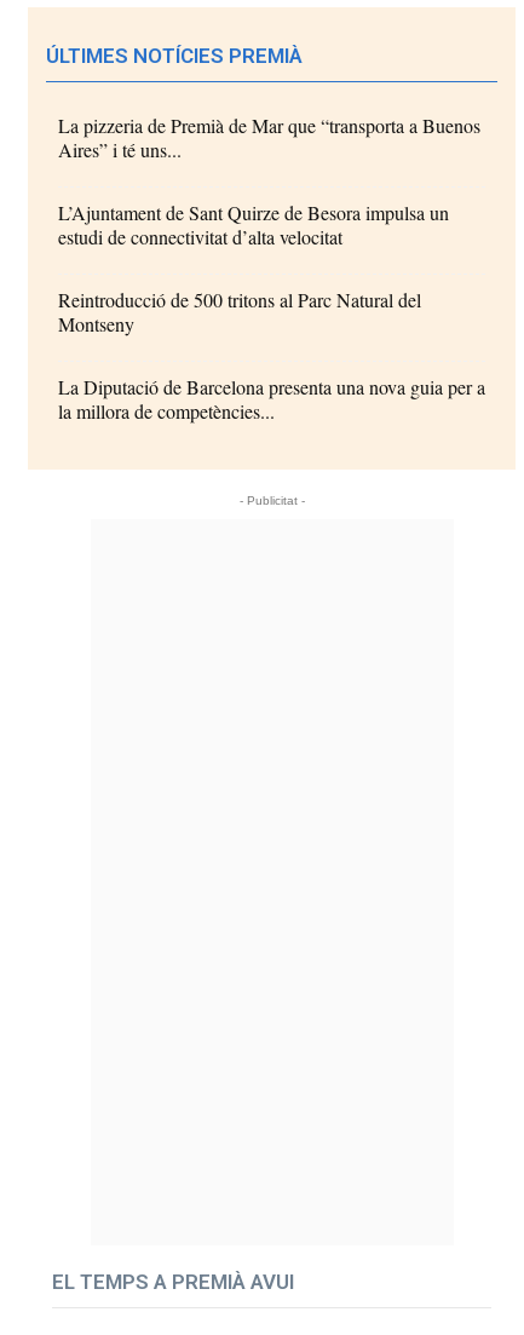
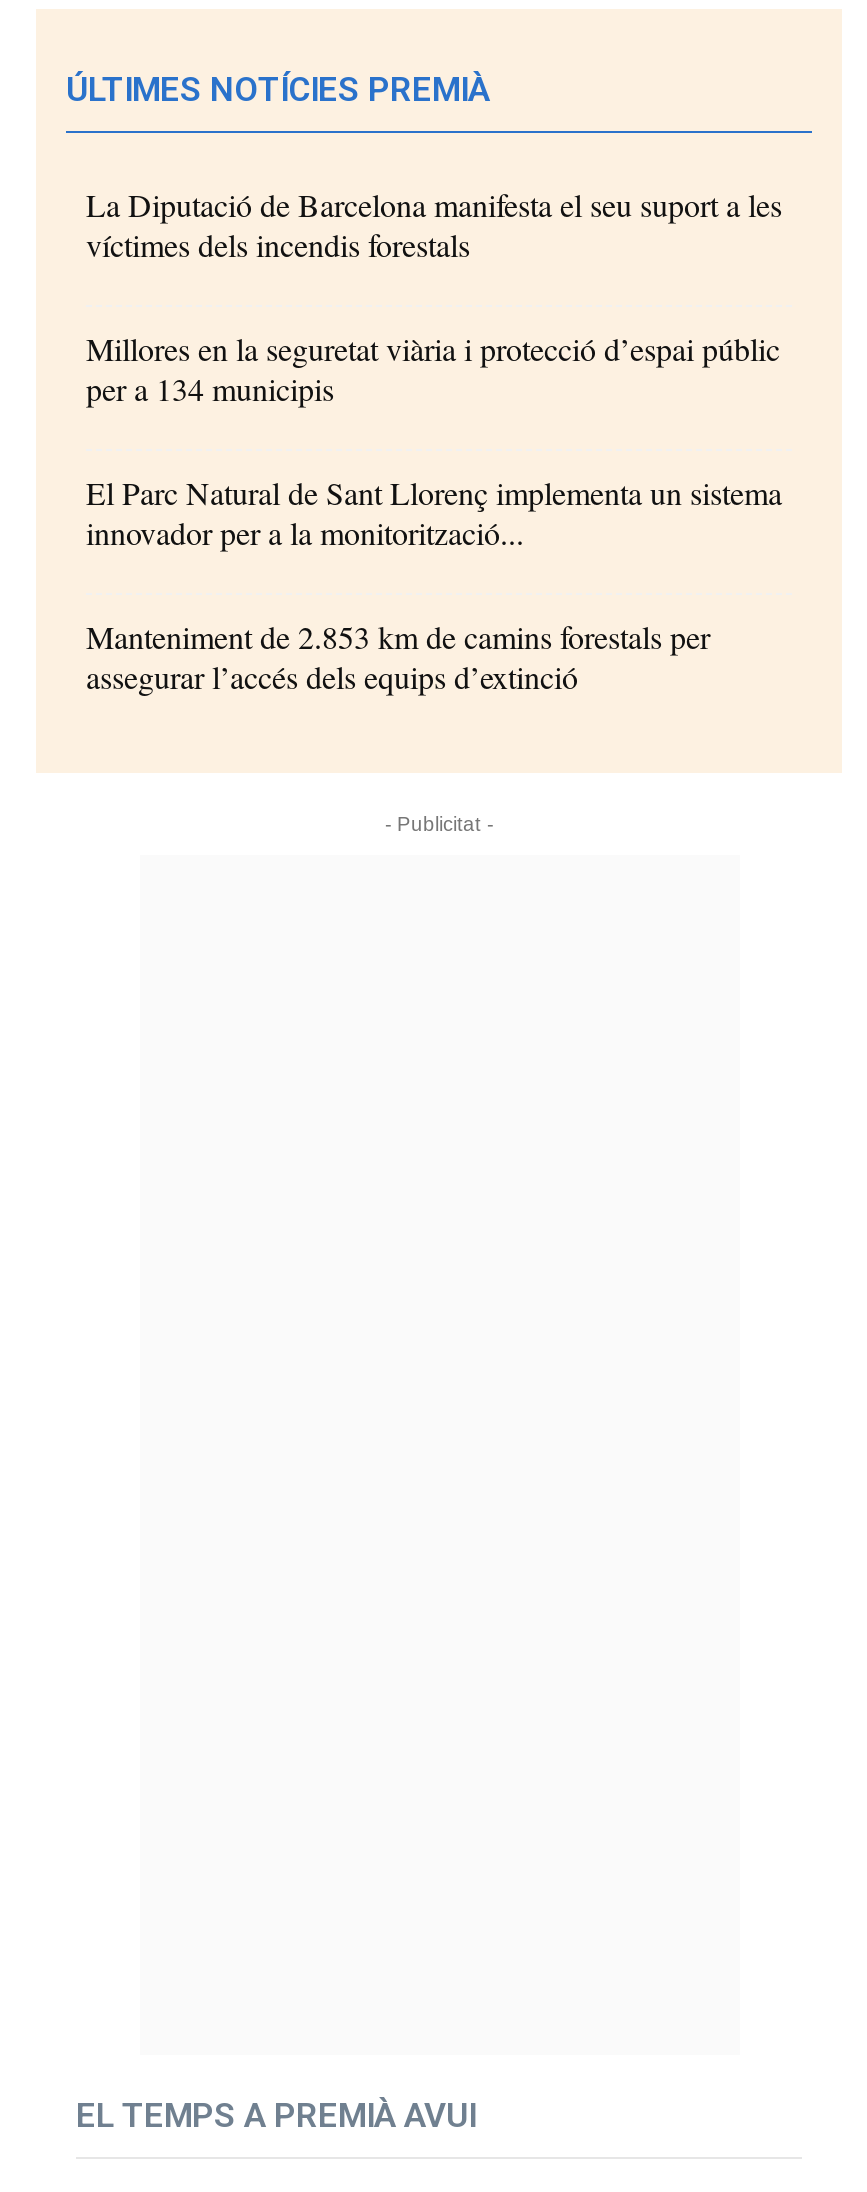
[58,112,480,162] La pizzeria de Premià de Mar que “transporta a Buenos | Aires” i té uns... -> [86,182,782,264] La Diputació de Barcelona manifesta el seu suport a les | víctimes dels incendis forestals
[58,199,449,249] L’Ajuntament de Sant Quirze de Besora impulsa un | estudi de connectivitat d’alta velocitat -> [86,326,780,408] Millores en la seguretat viària i protecció d’espai públic | per a 134 municipis
[58,286,421,336] Reintroducció de 500 tritons al Parc Natural del | Montseny -> [86,470,782,552] El Parc Natural de Sant Llorenç implementa un sistema | innovador per a la monitorització...
[58,374,485,423] La Diputació de Barcelona presenta una nova guia per a | la millora de competències... -> [86,614,710,696] Manteniment de 2.853 km de camins forestals per | assegurar l’accés dels equips d’extinció

